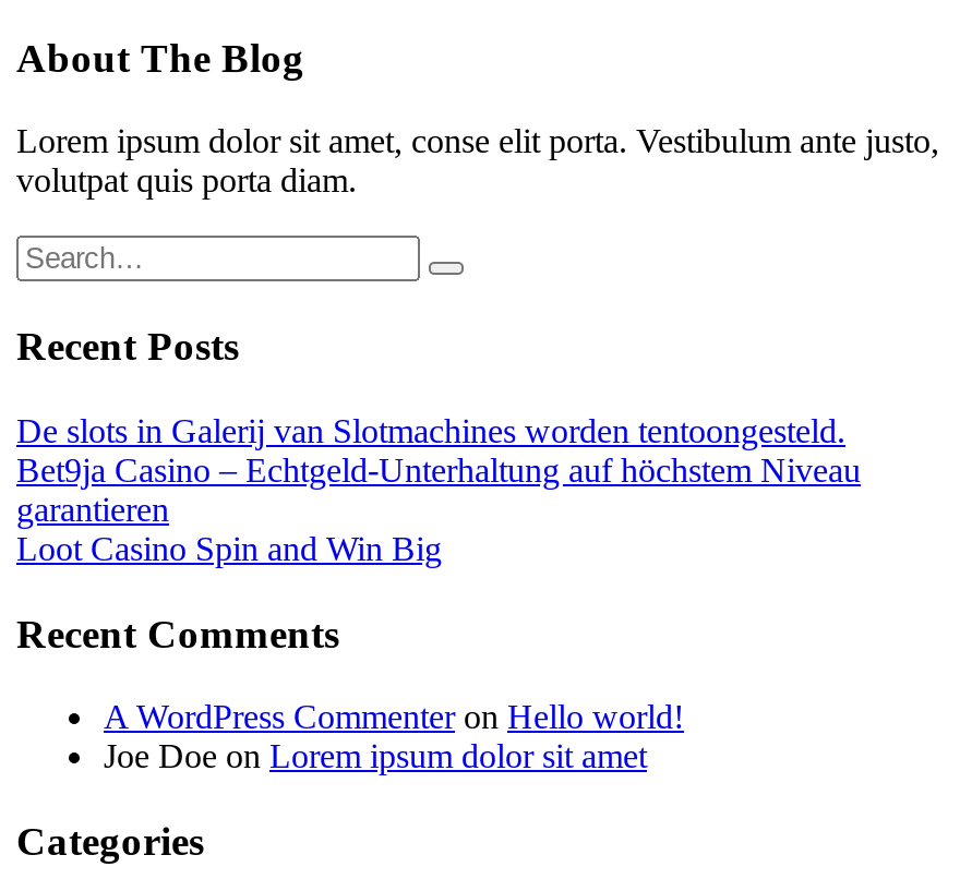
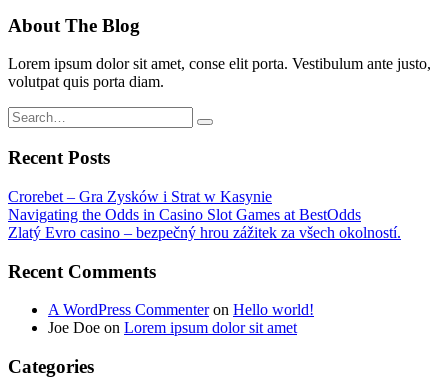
[16,412,861,567] De slots in Galerij van Slotmachines worden tentoongesteld. | Bet9ja Casino – Echtgeld-Unterhaltung auf höchstem Niveau | garantieren | Loot Casino Spin and Win Big -> [8,188,401,241] Crorebet – Gra Zysków i Strat w Kasynie | Navigating the Odds in Casino Slot Games at BestOdds | Zlatý Evro casino – bezpečný hrou zážitek za všech okolností.

